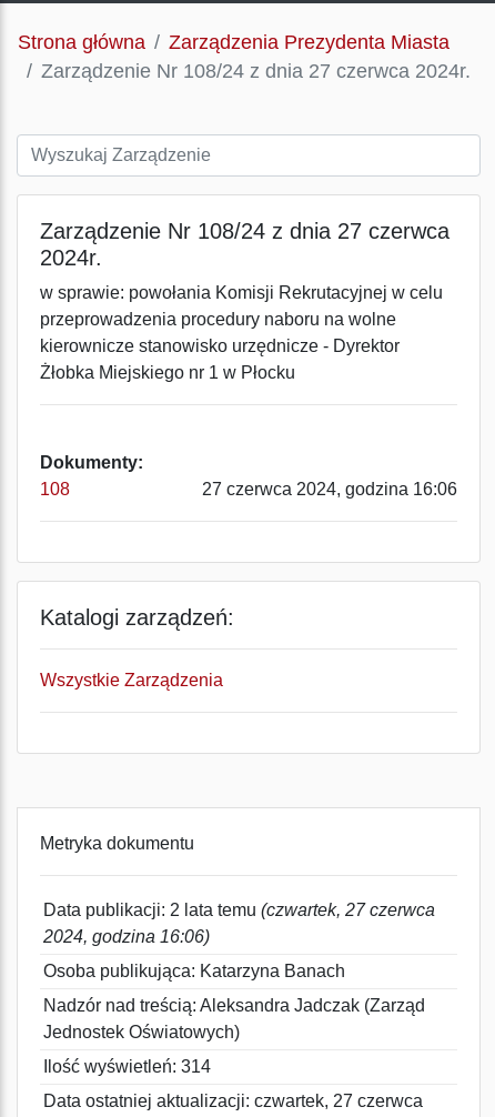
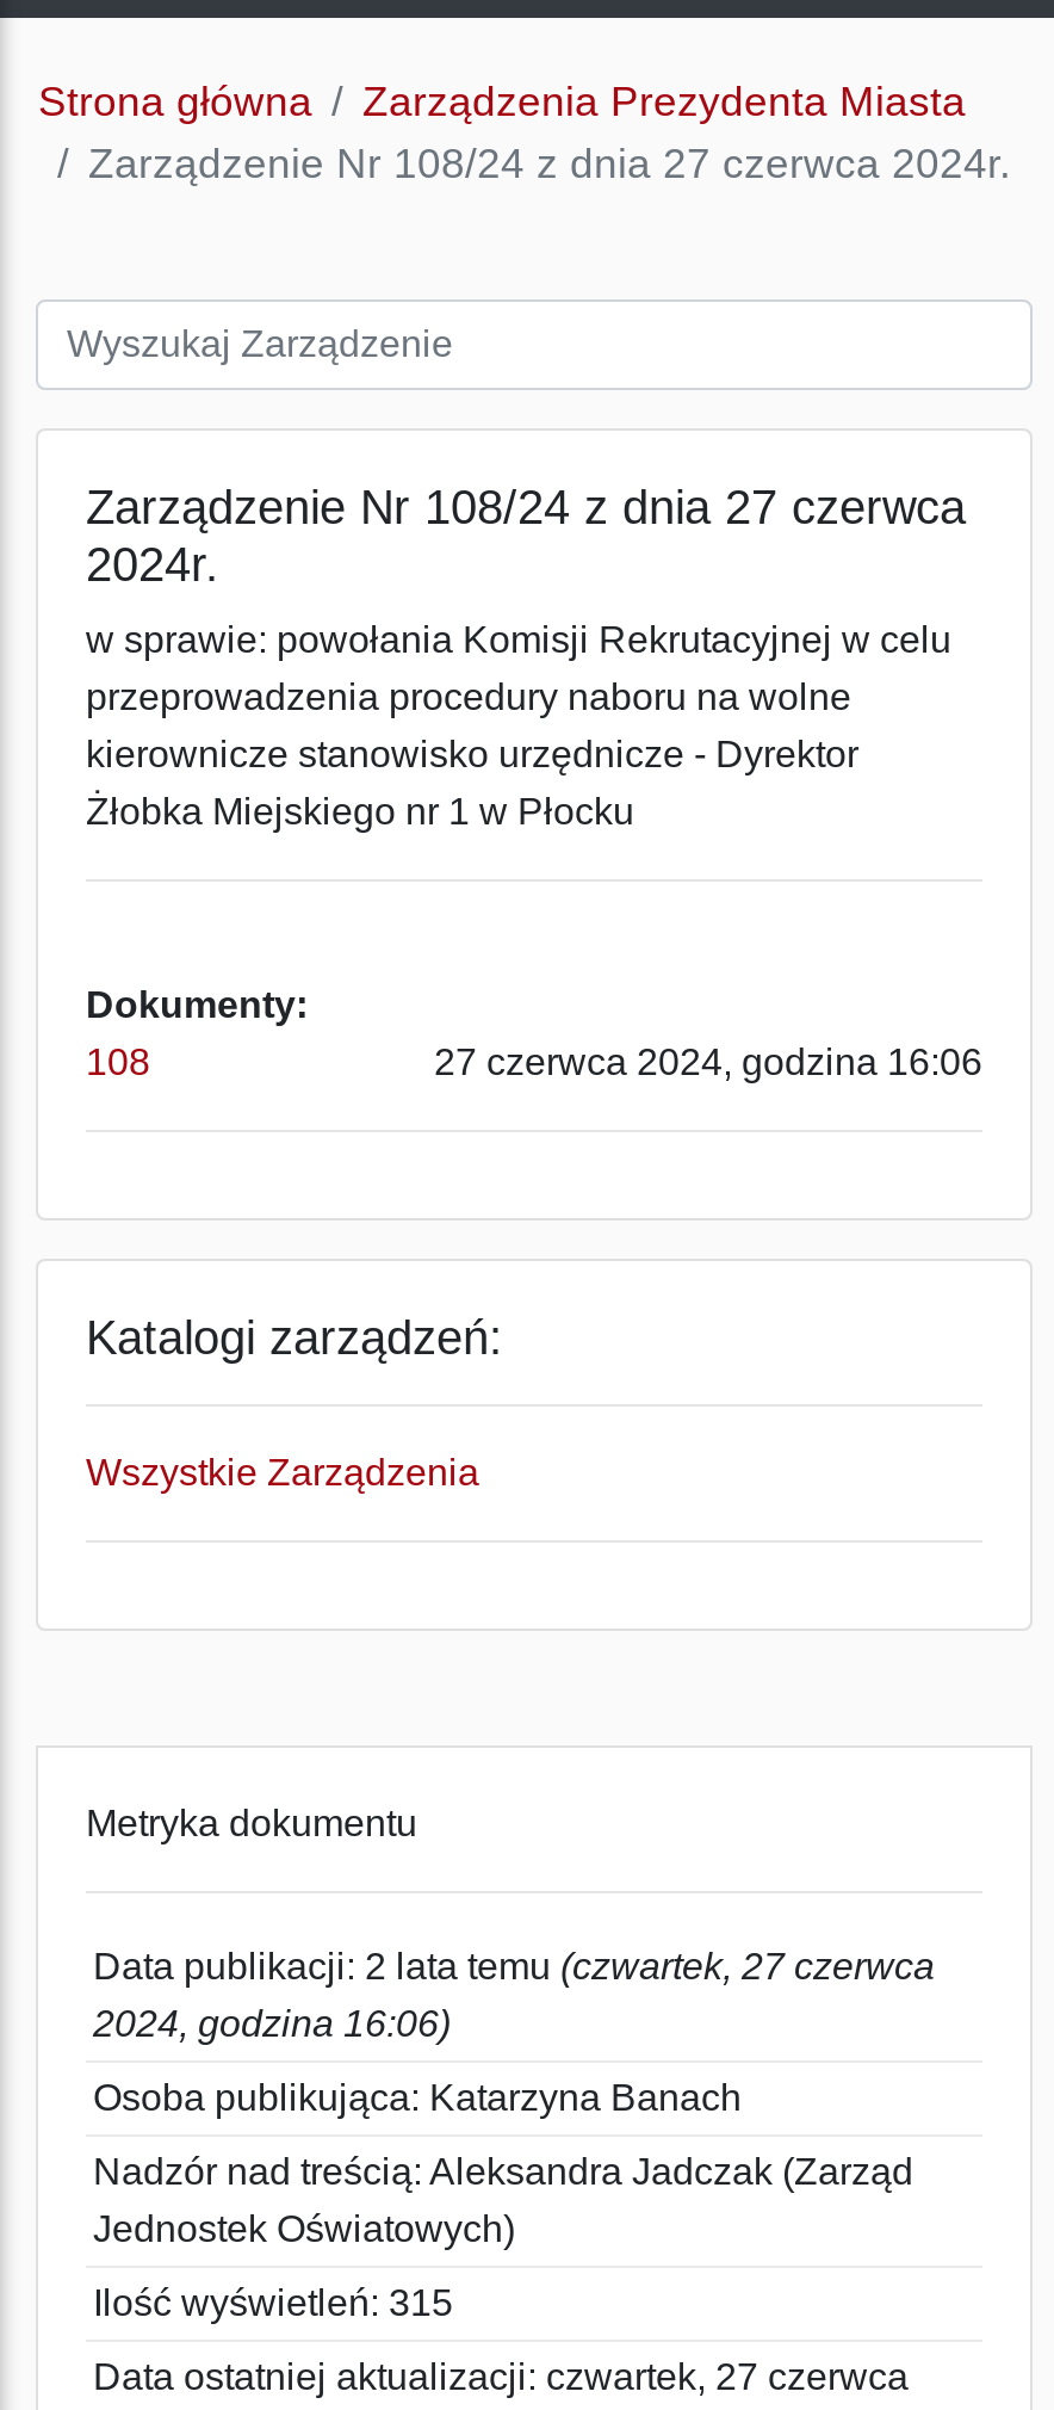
[43,1057,211,1076] Ilość wyświetleń: 314 -> [93,2282,453,2323] Ilość wyświetleń: 315

